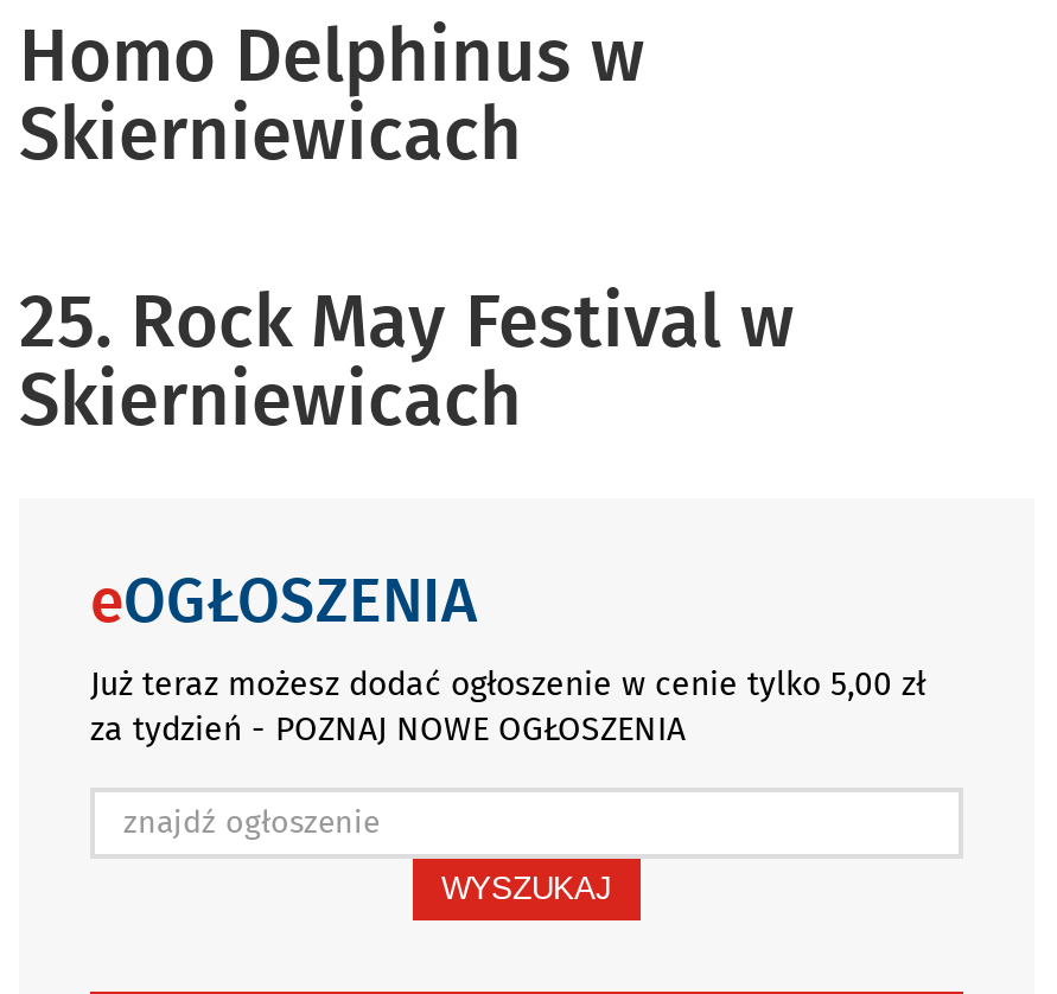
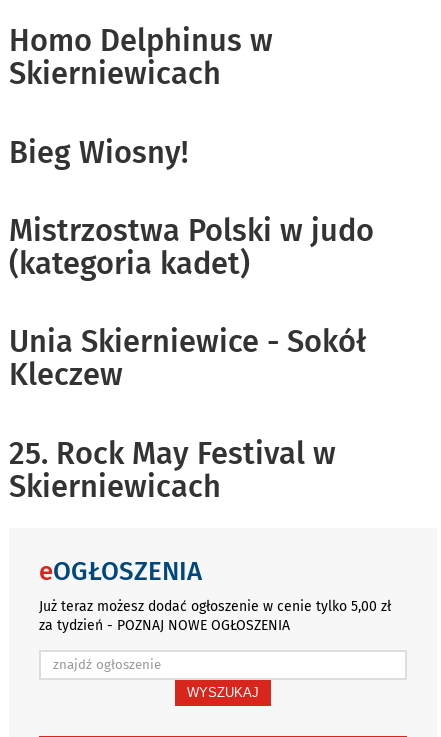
none -> [9,134,374,393] Bieg Wiosny! | Mistrzostwa Polski w judo | (kategoria kadet) | Unia Skierniewice - Sokół | Kleczew

